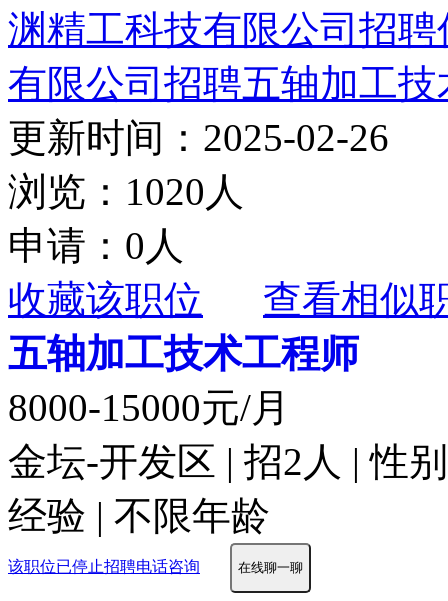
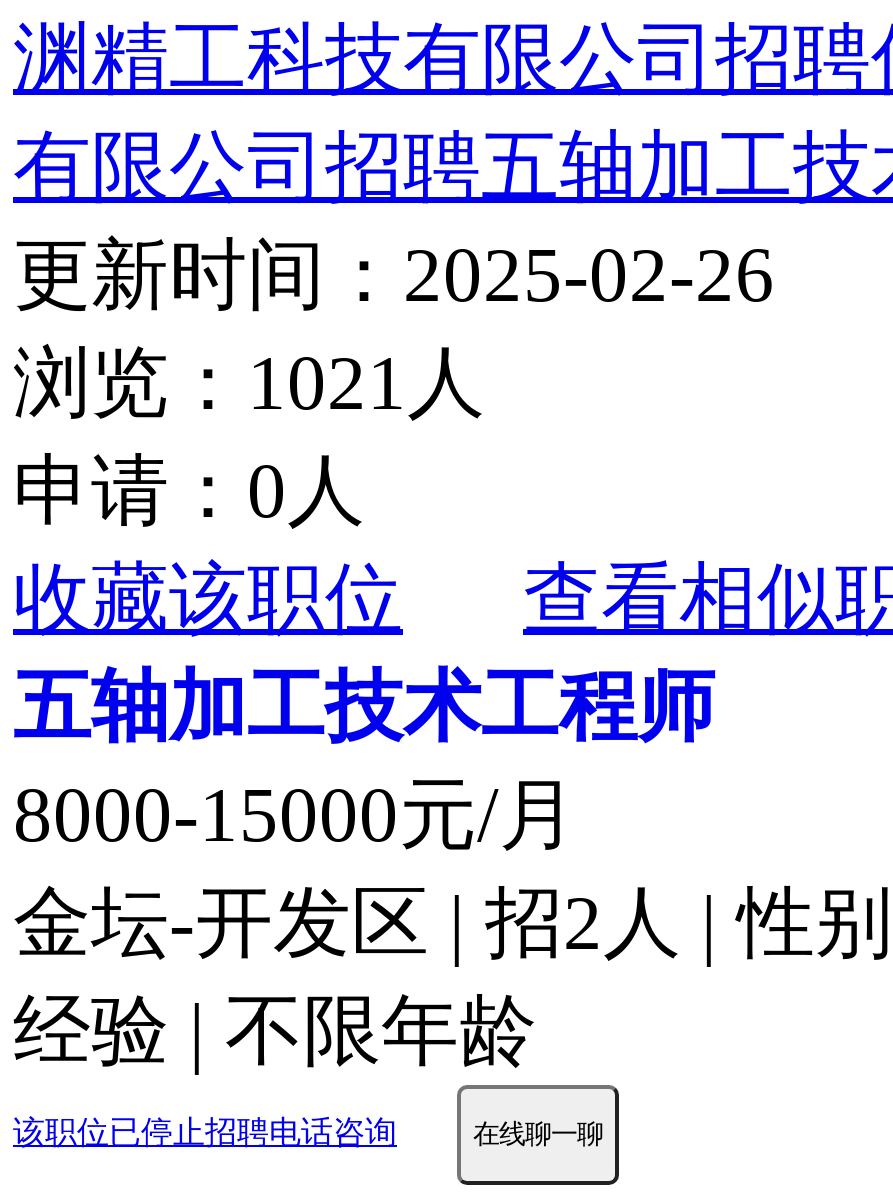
[8,170,244,213] 浏览：1020人 -> [13,339,485,425] 浏览：1021人

